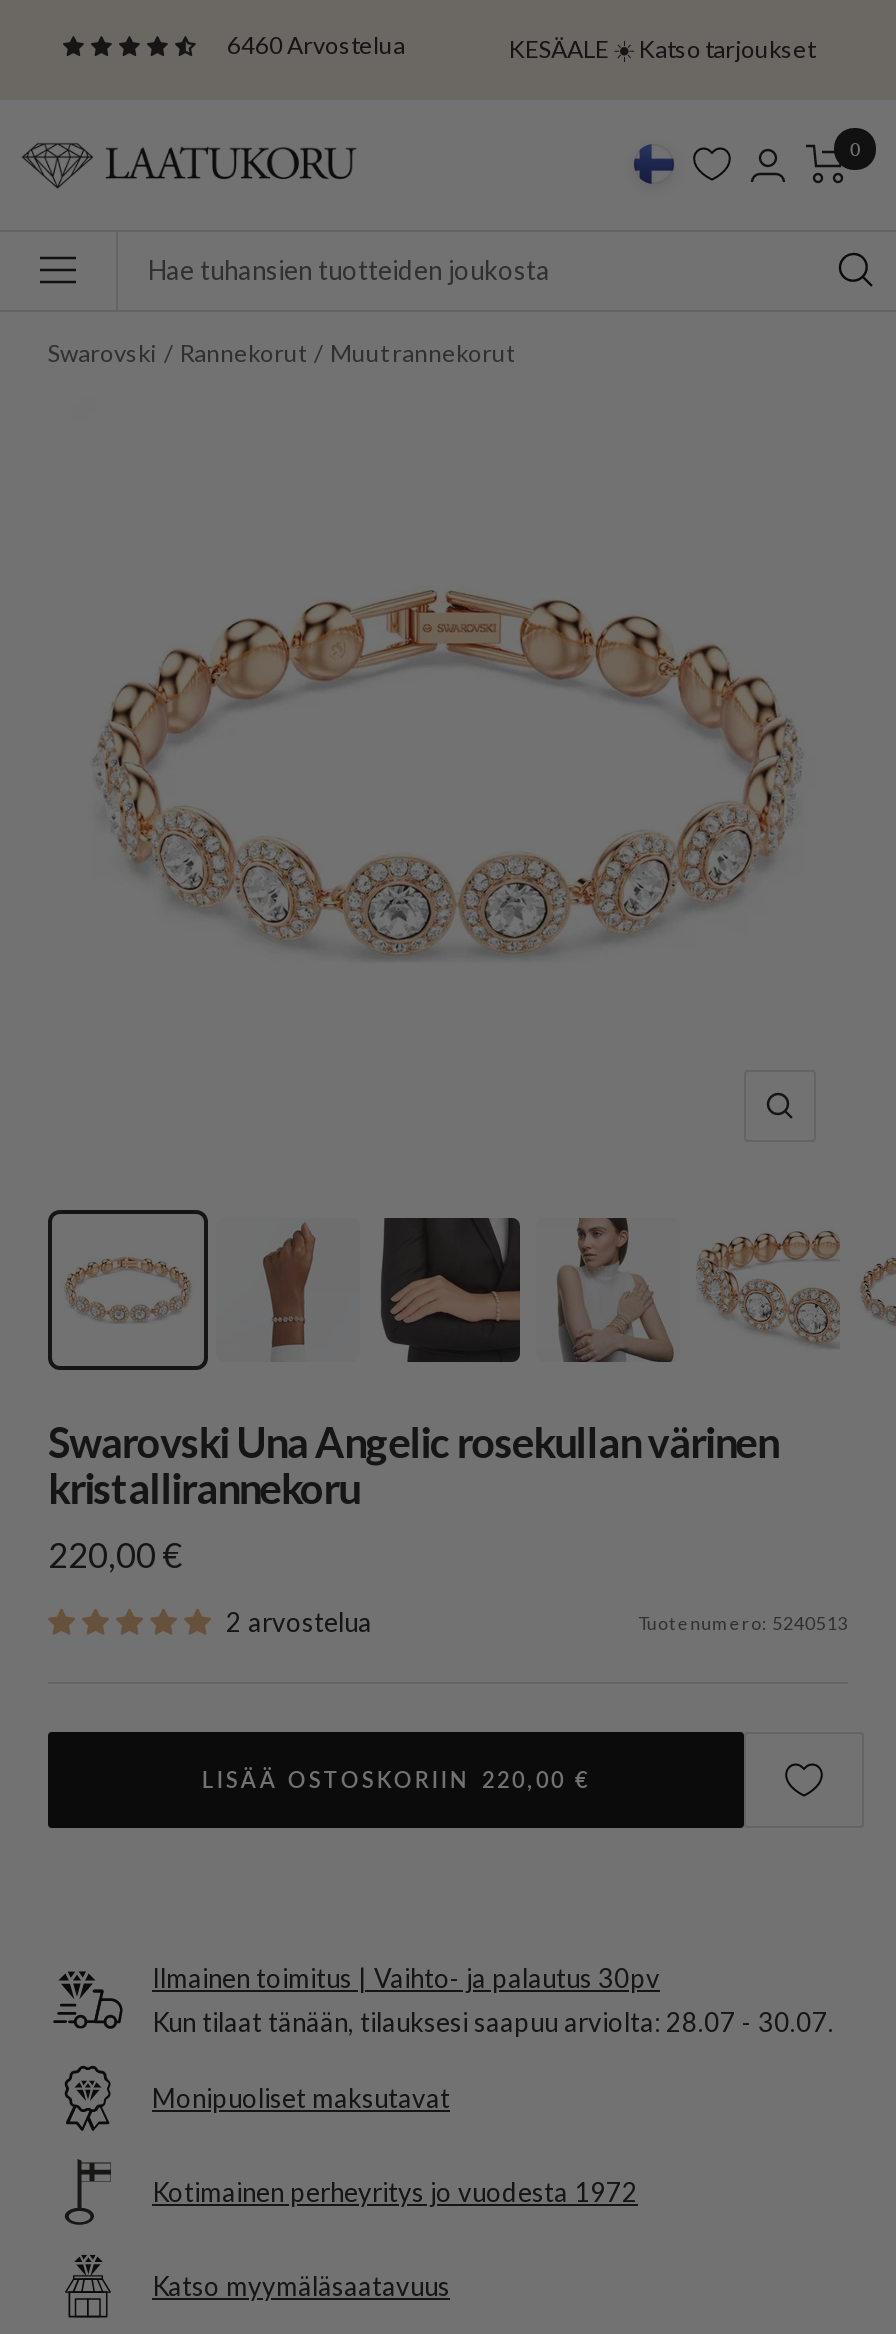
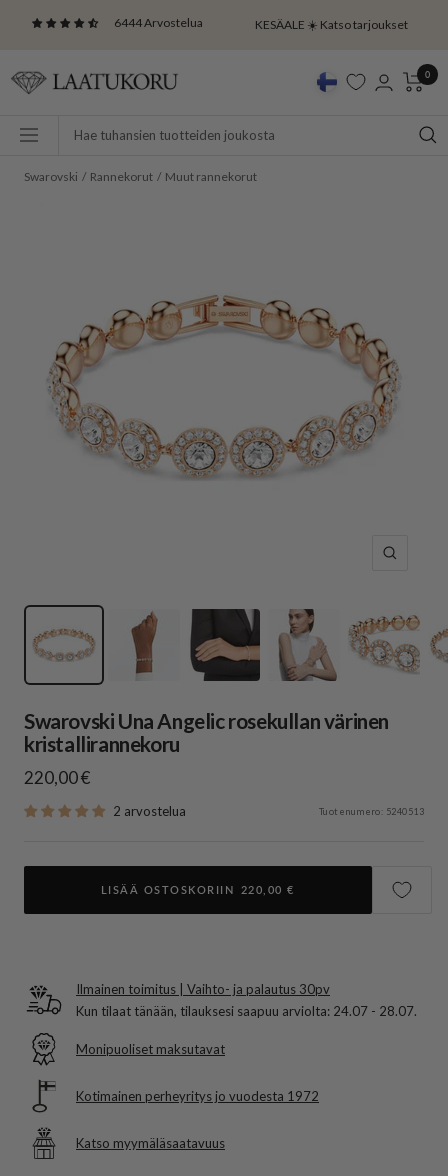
[227,30,405,60] 6460 Arvostelua -> [113,15,202,30] 6444 Arvostelua
[152,2005,834,2037] Kun tilaat tänään, tilauksesi saapuu arviolta: 28.07 - 30.07. -> [76,1003,417,1019] Kun tilaat tänään, tilauksesi saapuu arviolta: 24.07 - 28.07.

